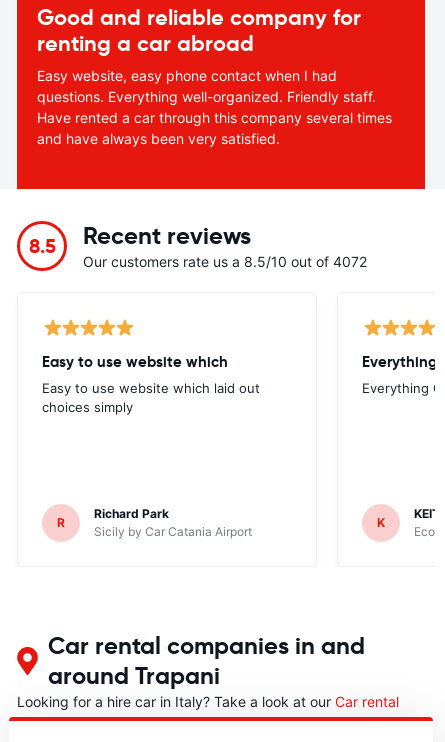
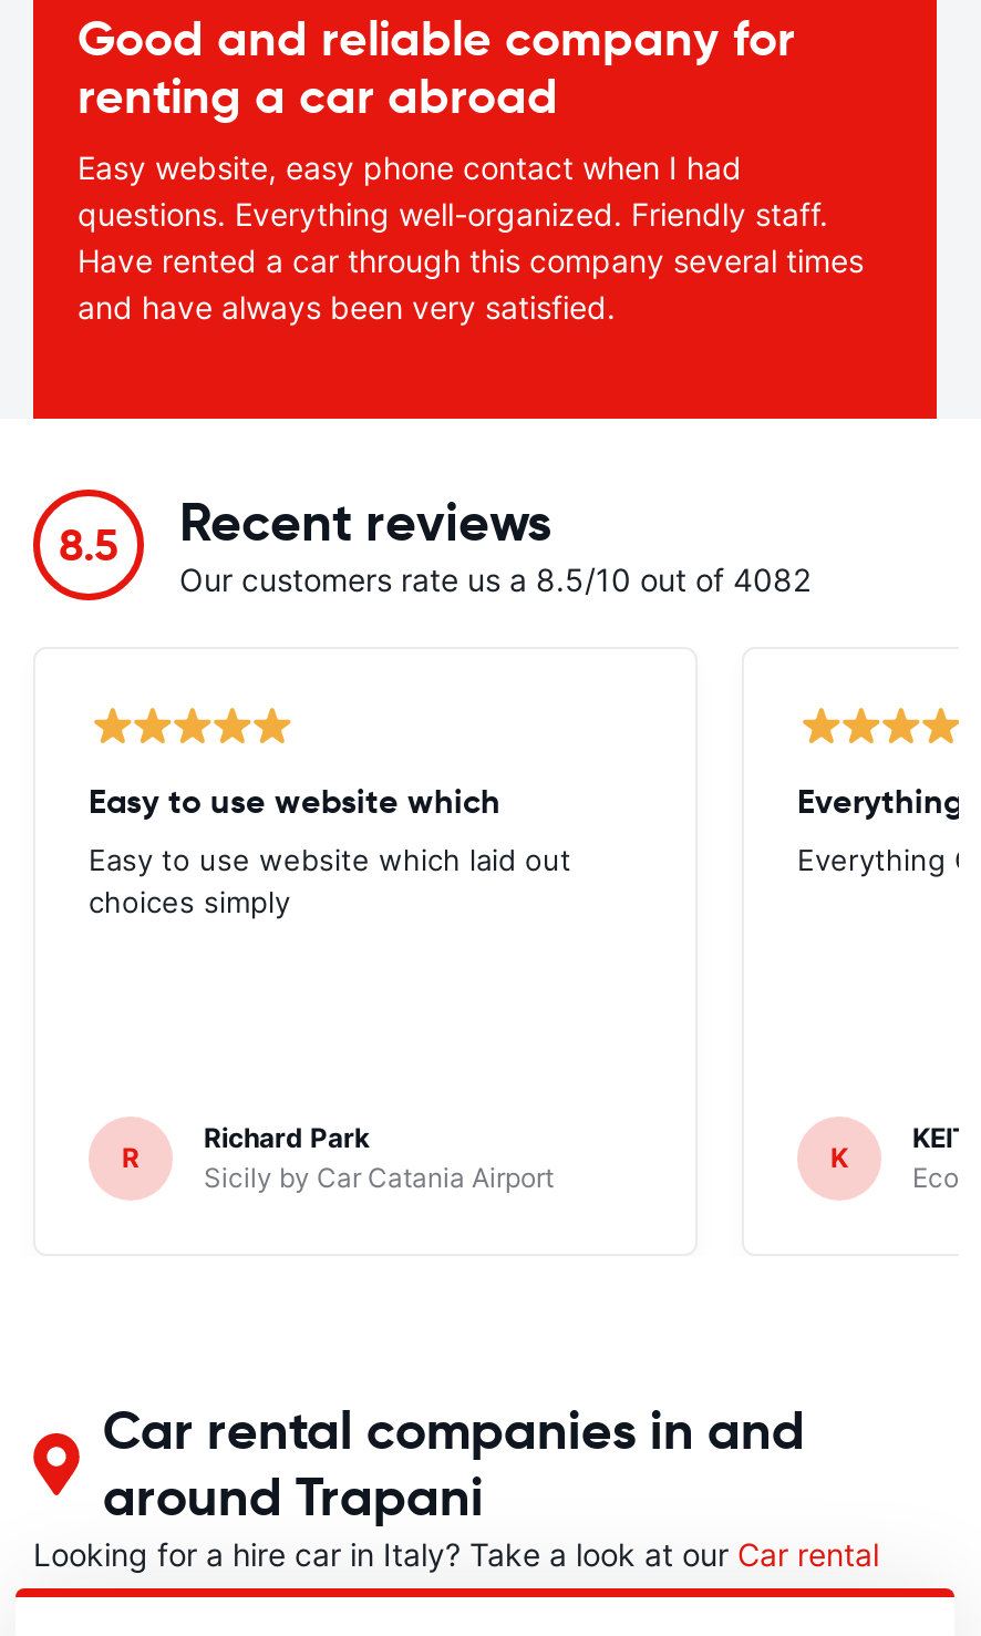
[83,253,367,270] Our customers rate us a 8.5/10 out of 4072 -> [179,560,810,598] Our customers rate us a 8.5/10 out of 4082

